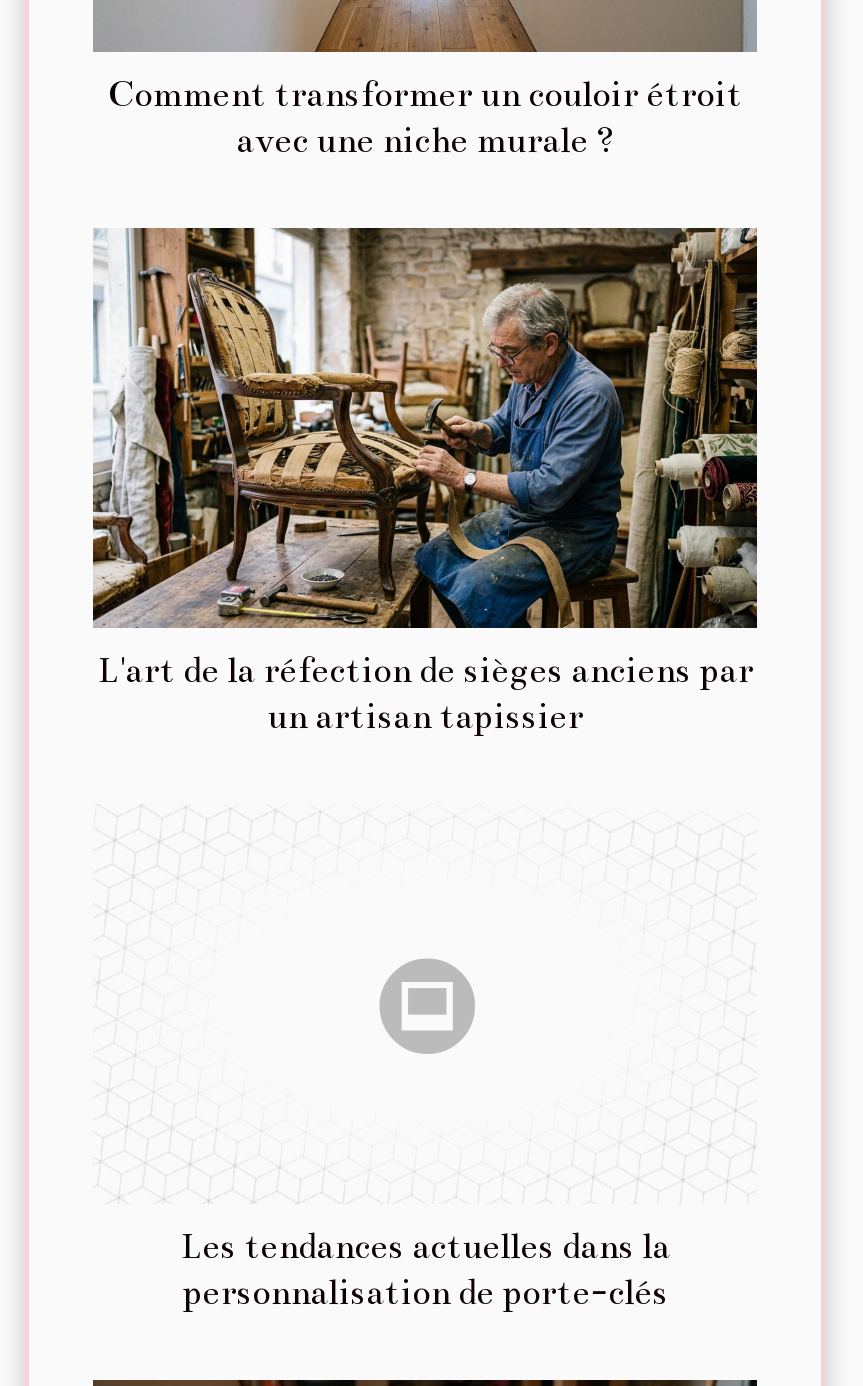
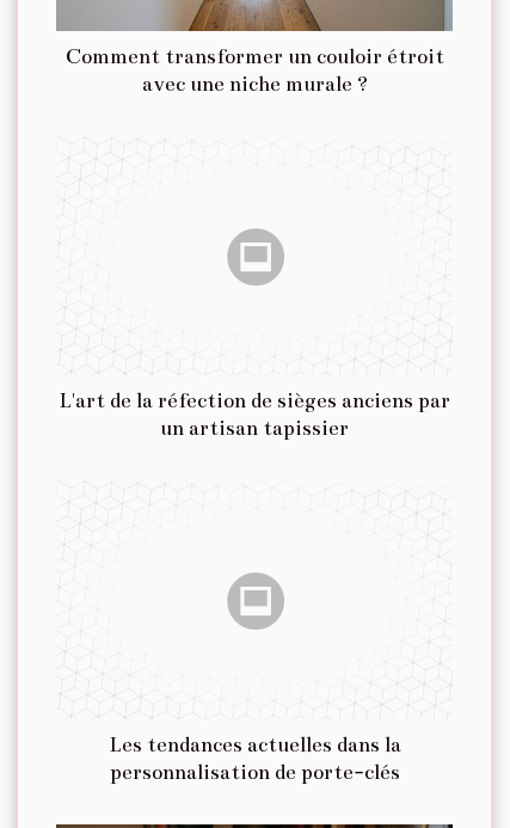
[91,226,759,630] [image] -> none

